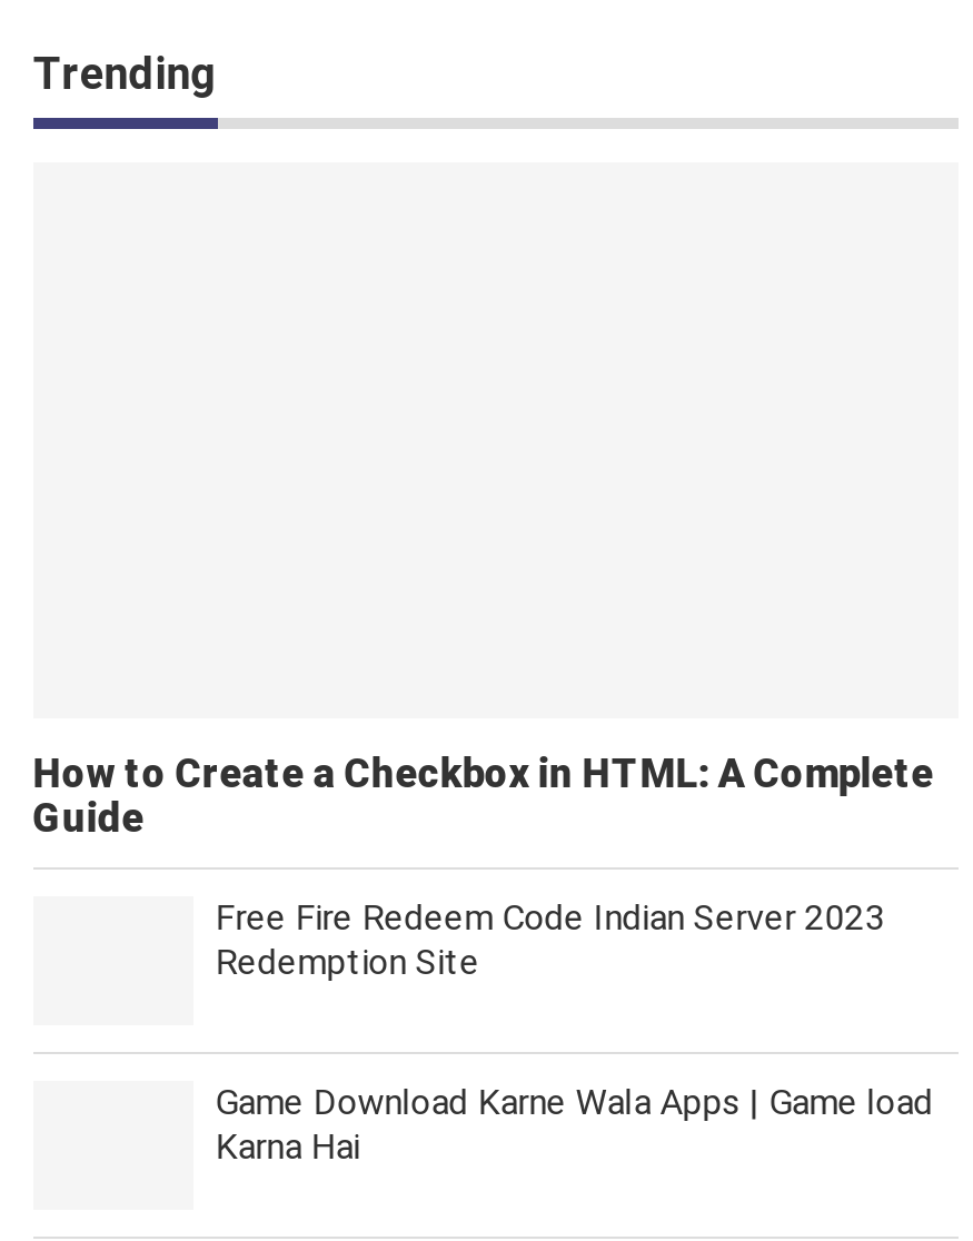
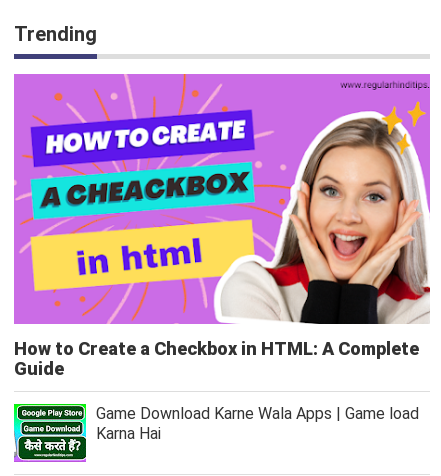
none -> [13,73,431,325] [image]
none -> [13,403,87,463] [image]
[215,896,884,982] Free Fire Redeem Code Indian Server 2023 | Redemption Site -> none

